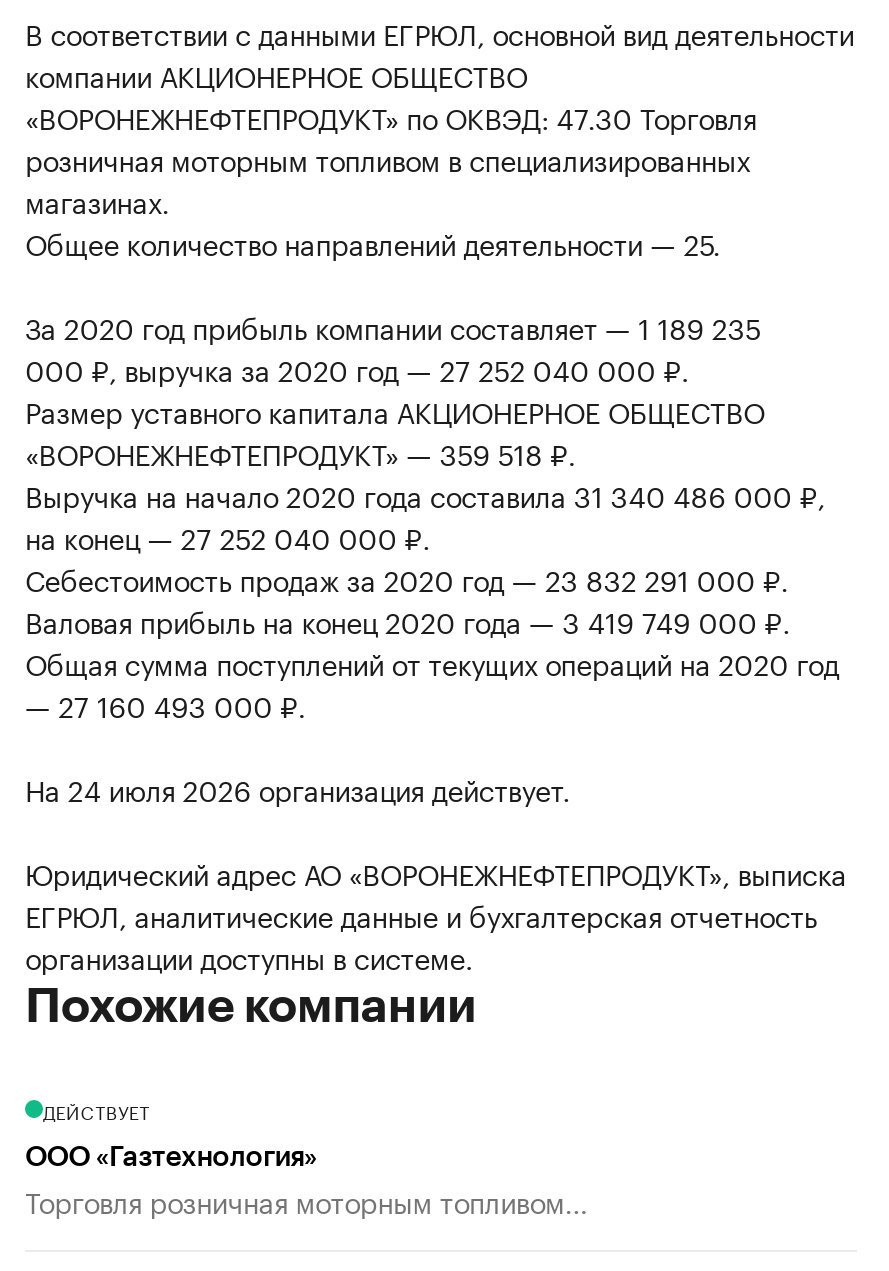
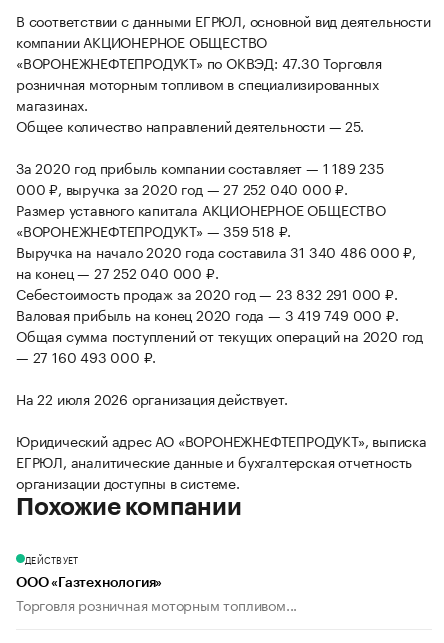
[25,767,570,811] На 24 июля 2026 организация действует. -> [16,387,287,409] На 22 июля 2026 организация действует.

